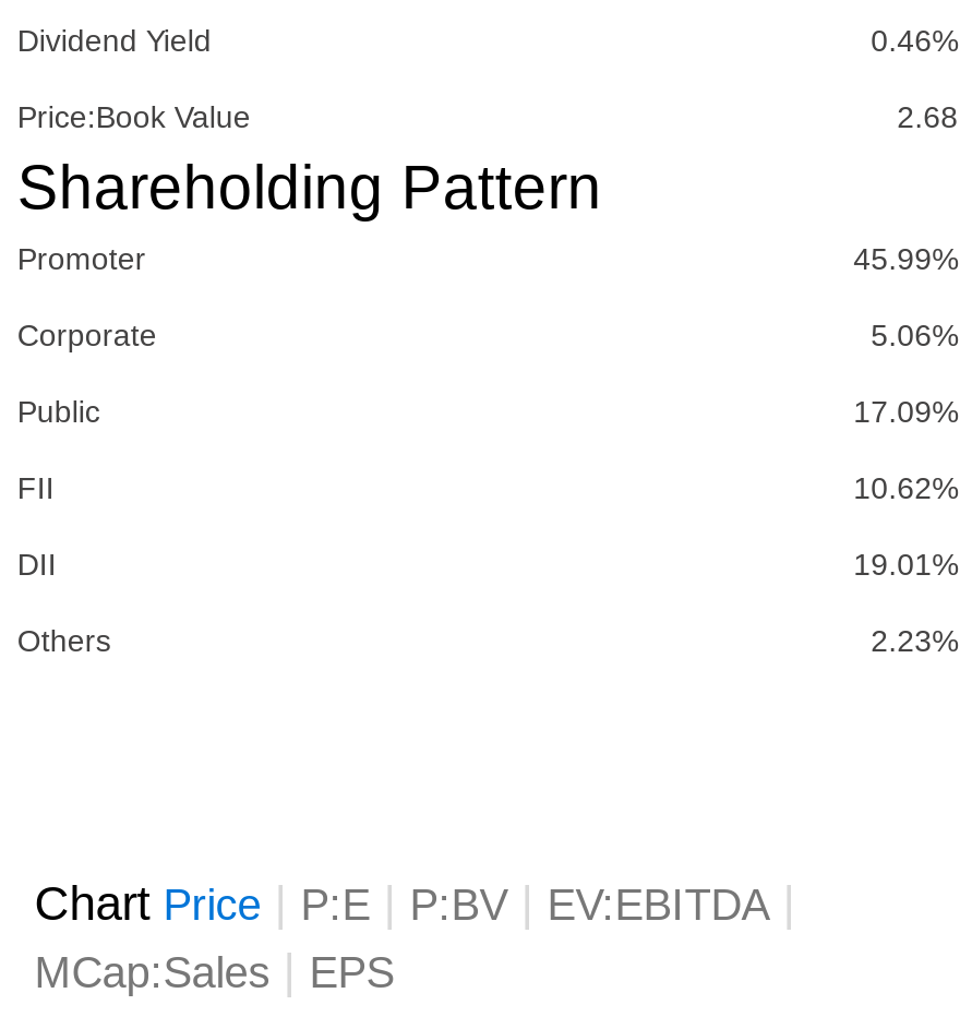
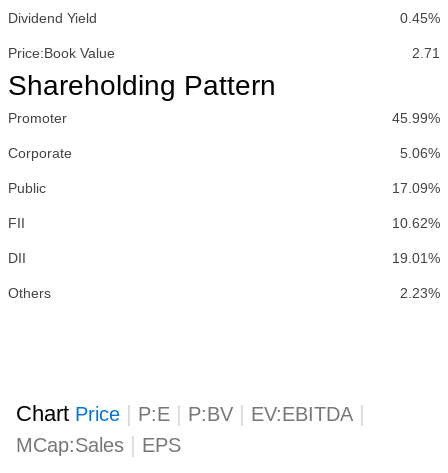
[871,23,958,58] 0.46% -> [400,10,440,26] 0.45%
[897,99,958,134] 2.68 -> [412,45,440,61] 2.71

